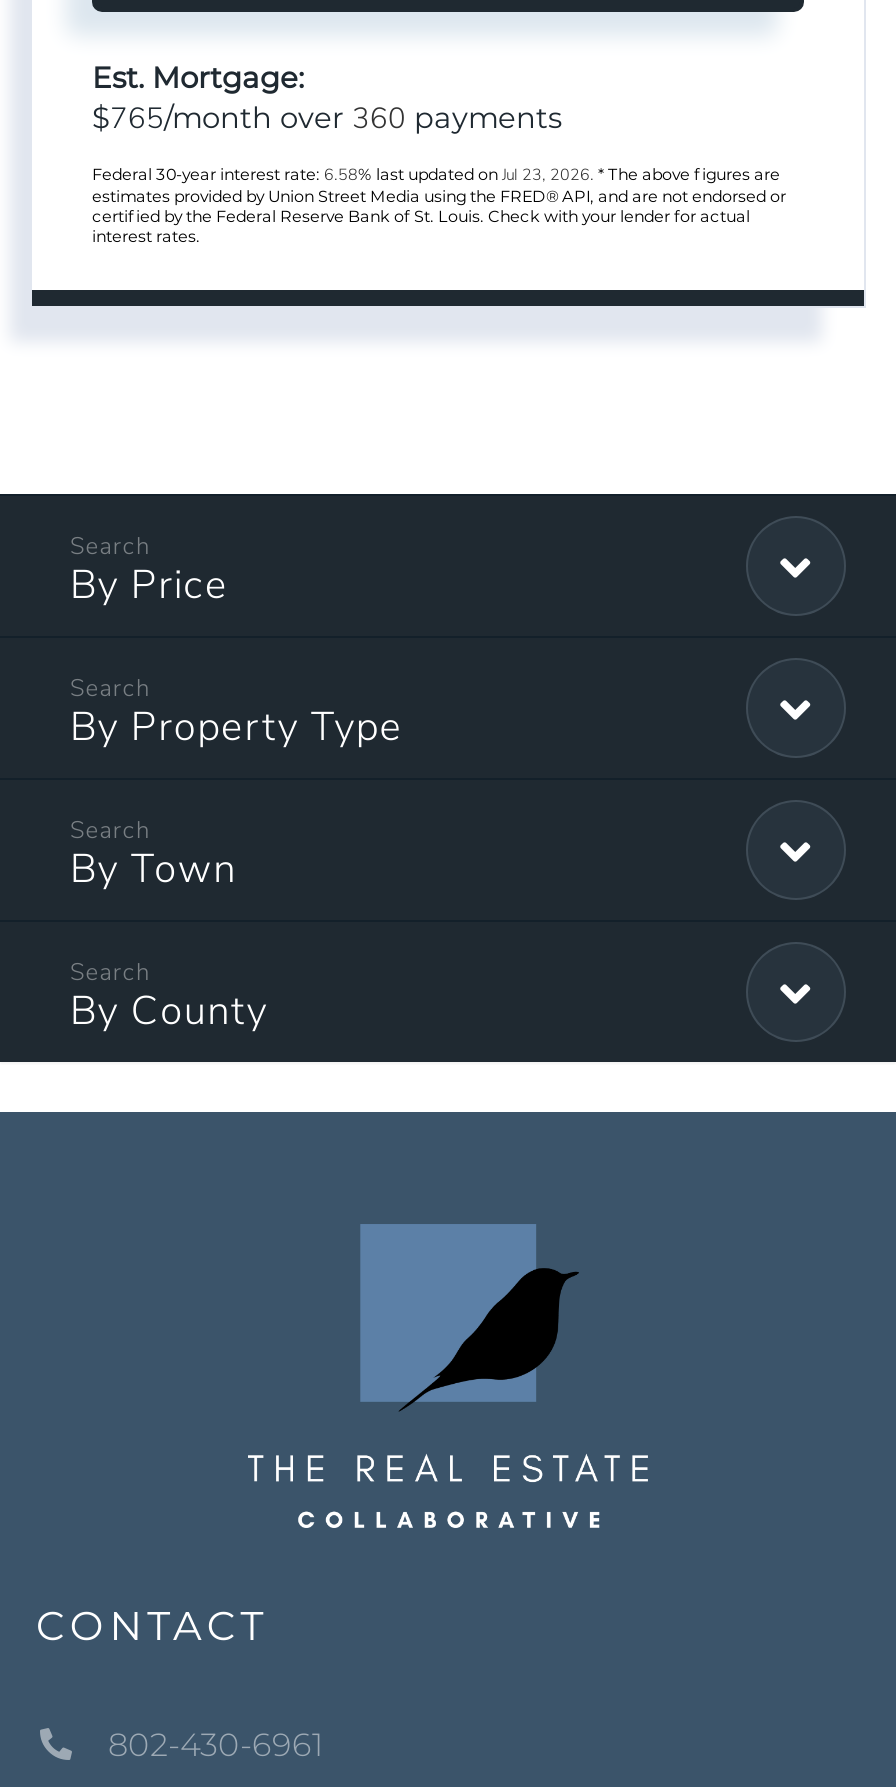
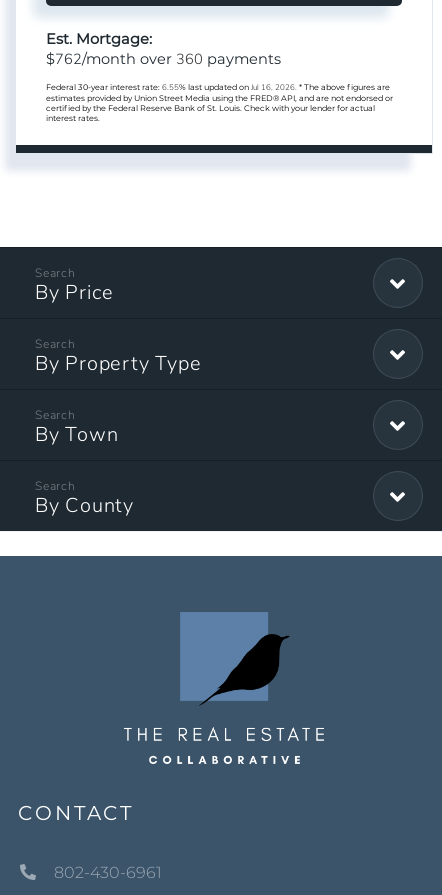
[92,97,562,137] $765/month over 360 payments -> [46,49,281,69] $762/month over 360 payments
[92,163,780,185] Federal 30-year interest rate: 6.58% last updated on Jul 23, 2026. * The above figures are -> [46,82,390,93] Federal 30-year interest rate: 6.55% last updated on Jul 16, 2026. * The above figures are

